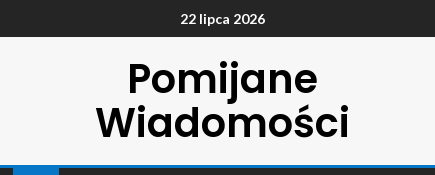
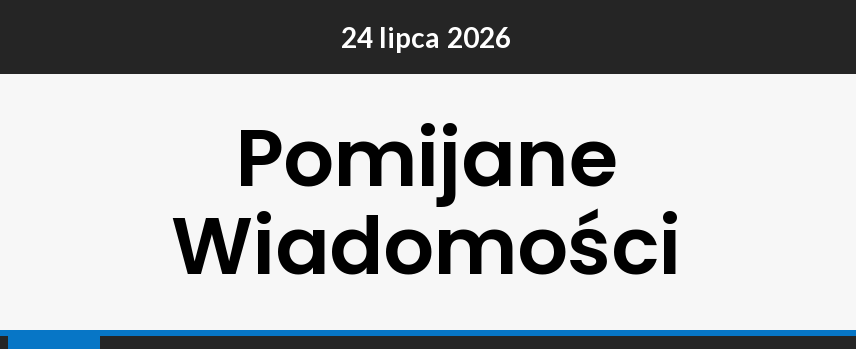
[179,10,264,27] 22 lipca 2026 -> [341,20,511,54] 24 lipca 2026

